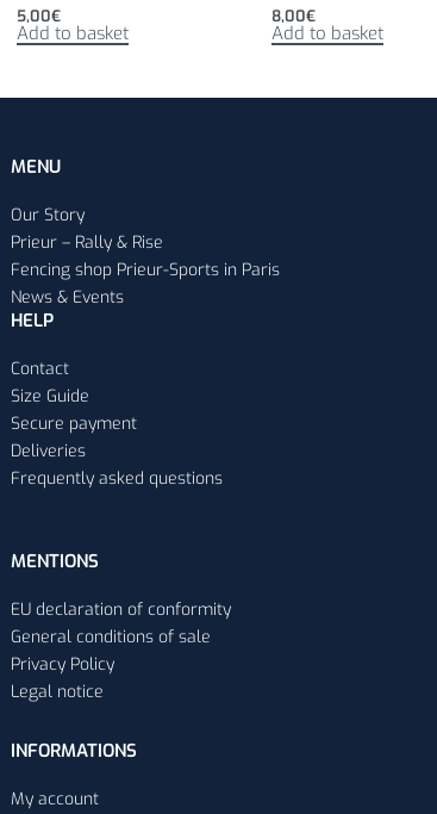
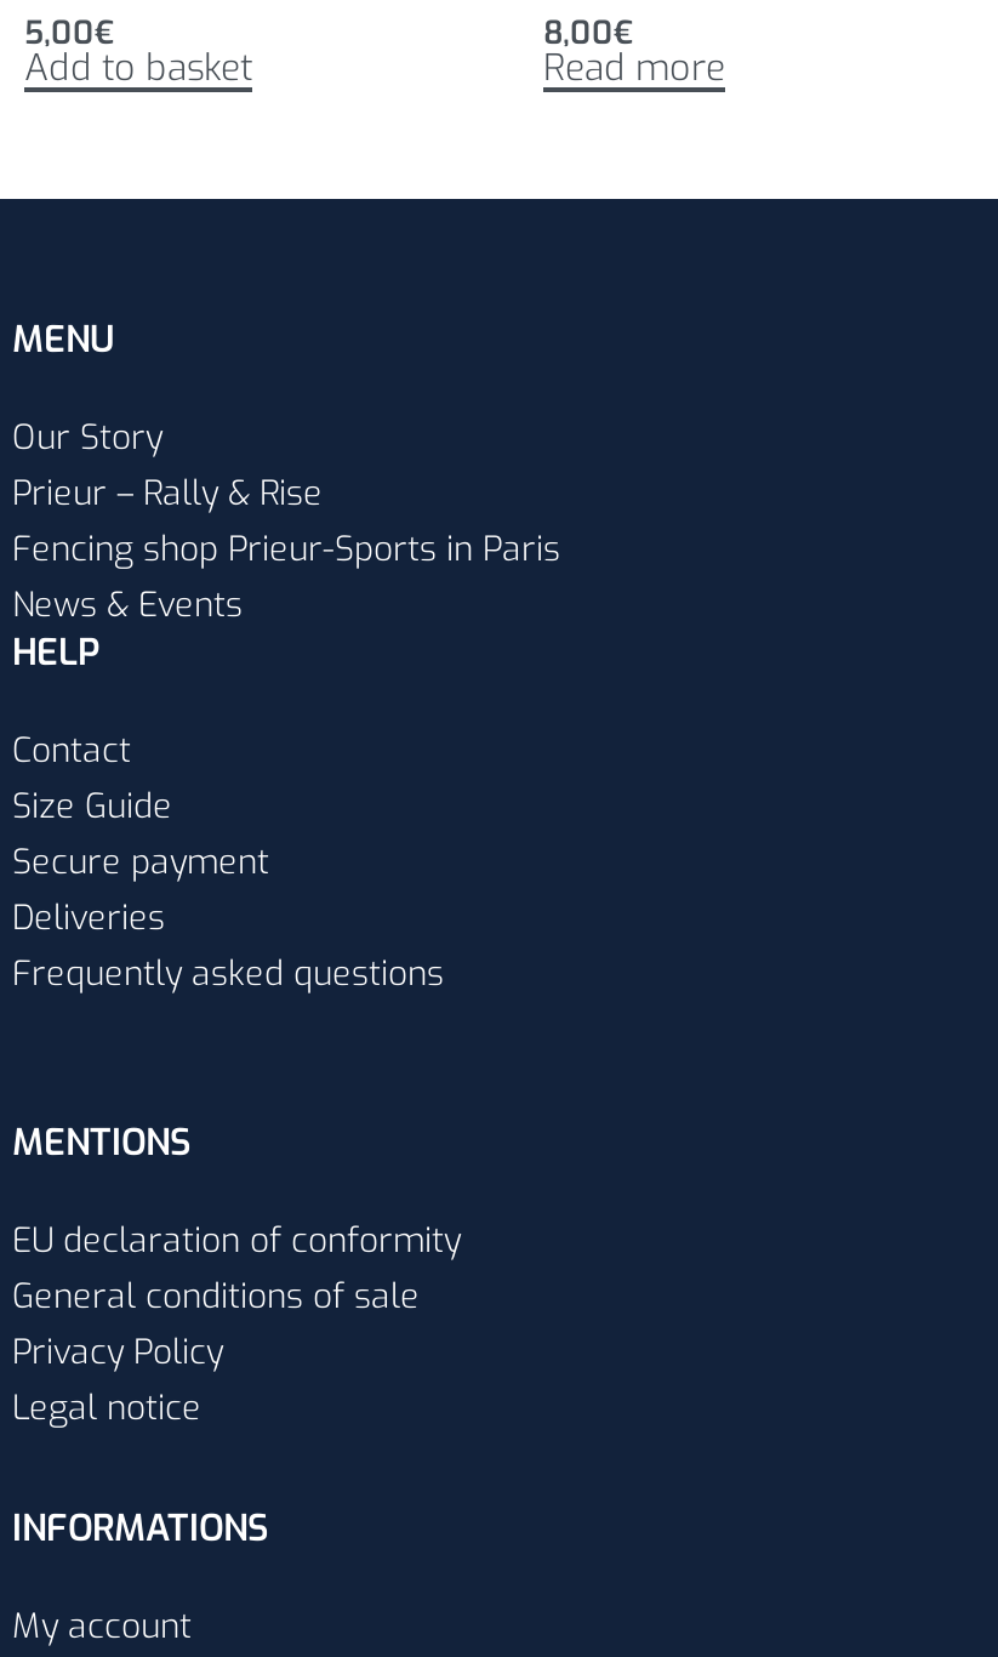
[271,21,383,45] Add to basket -> [543,42,725,91] Read more

